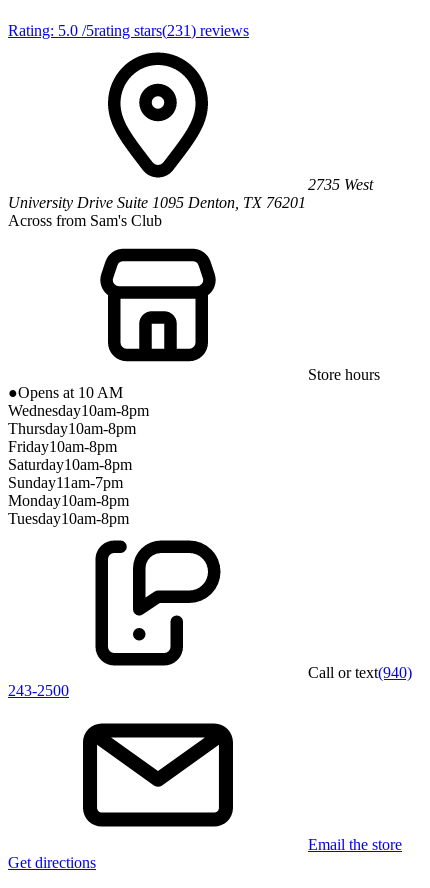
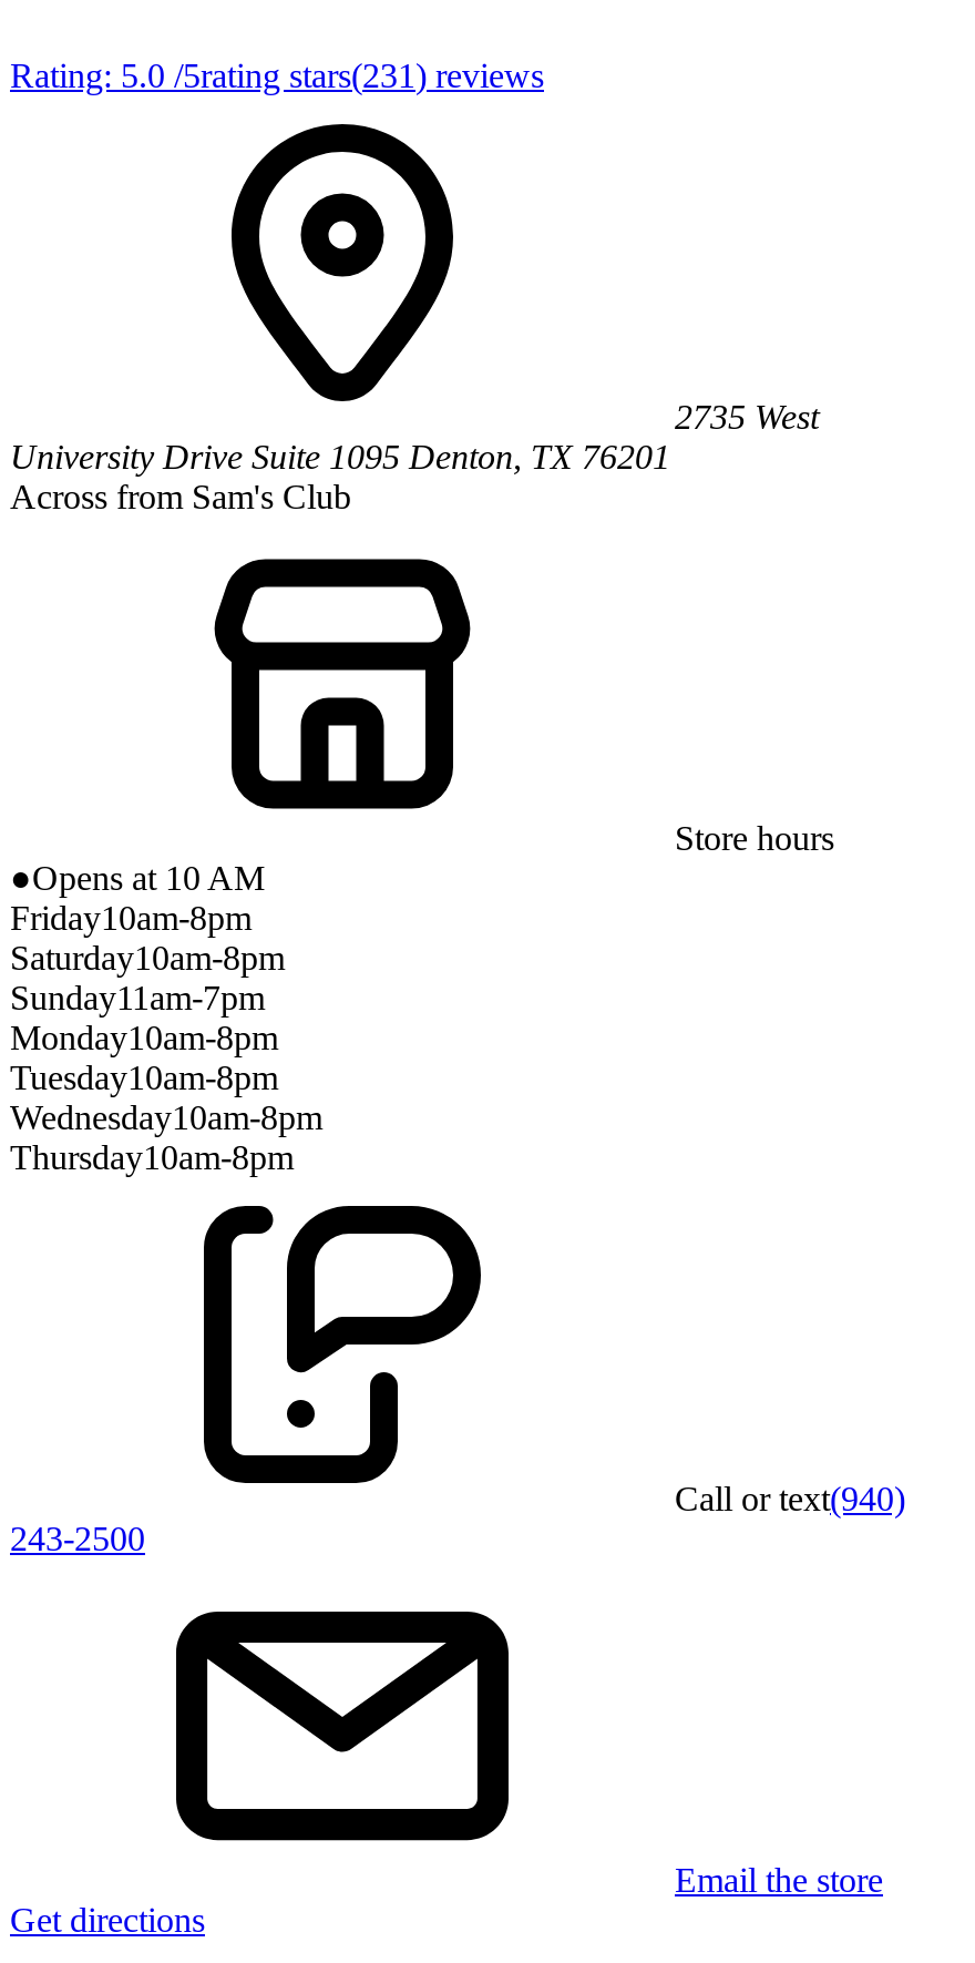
moved [8,402,149,437] -> [10,1098,322,1176]: Wednesday10am-8pm | Thursday10am-8pm
moved [8,438,132,527] -> [10,899,285,1096]: Friday10am-8pm | Saturday10am-8pm | Sunday11am-7pm | Monday10am-8pm | Tuesday10am-8pm

